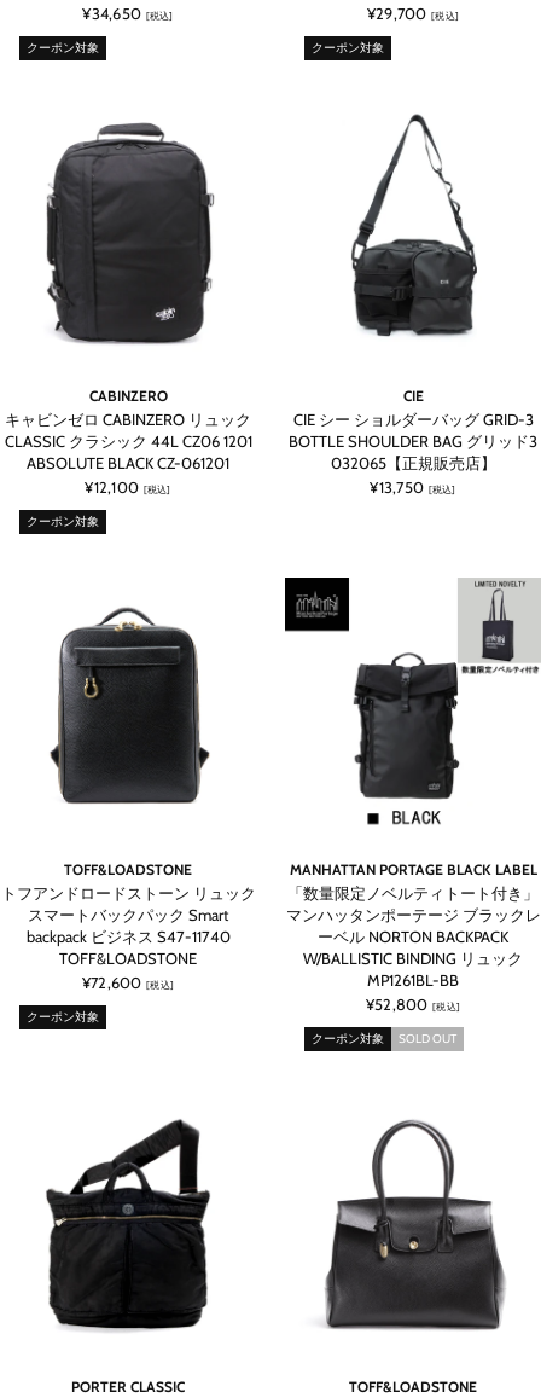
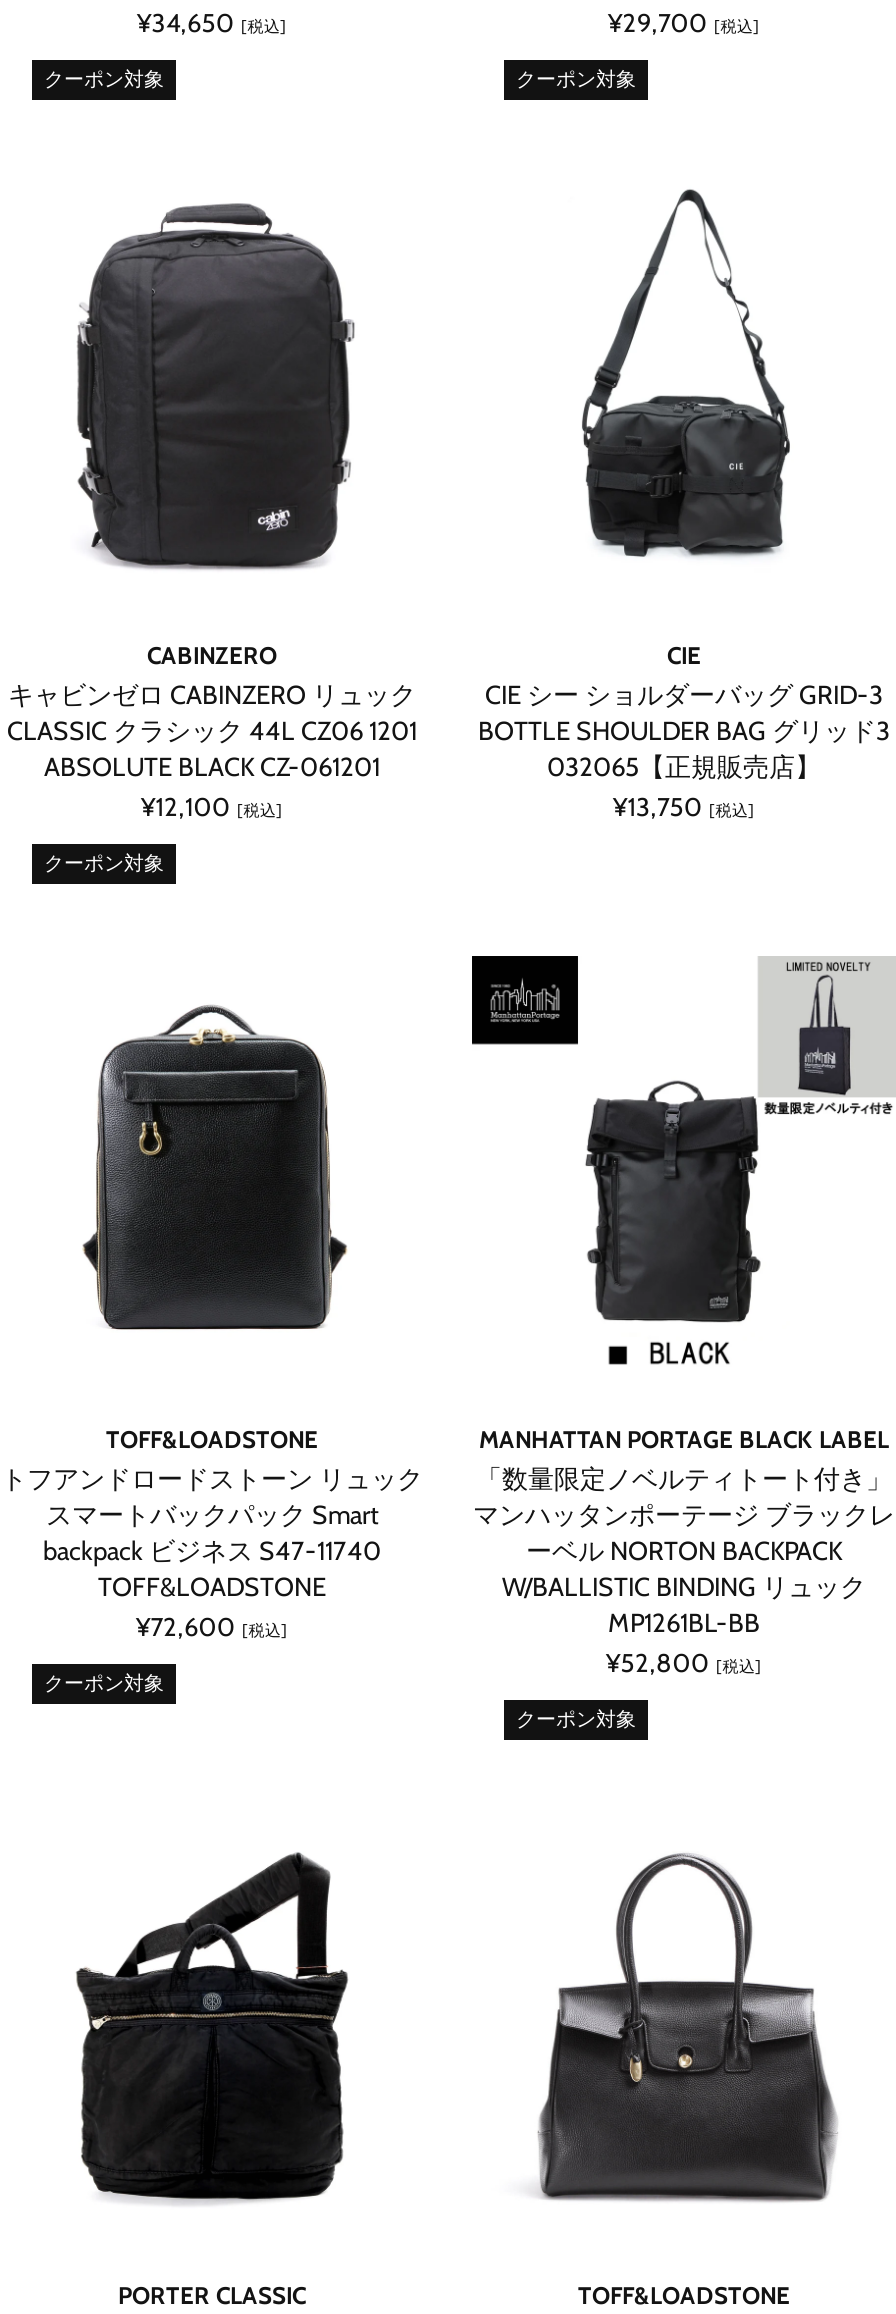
[399,1030,456,1046] SOLD OUT -> none

